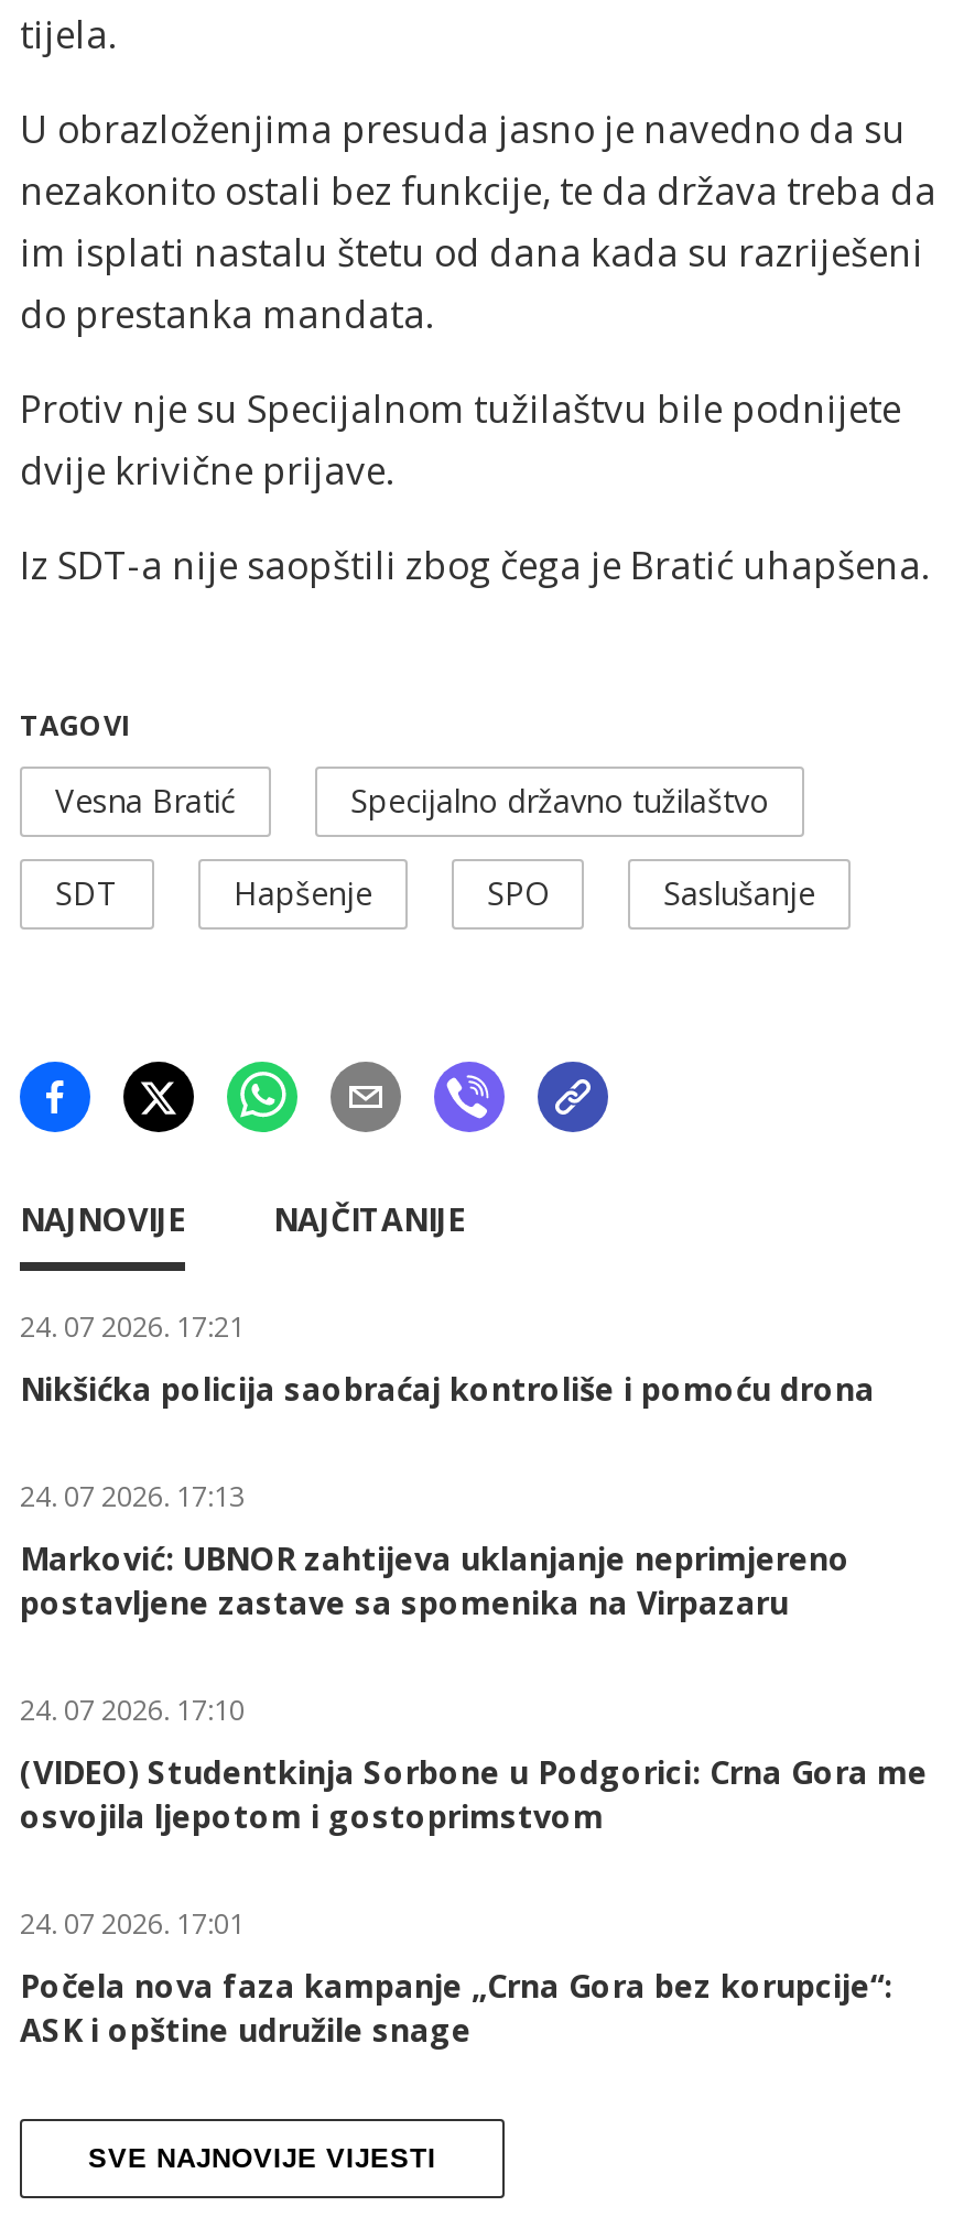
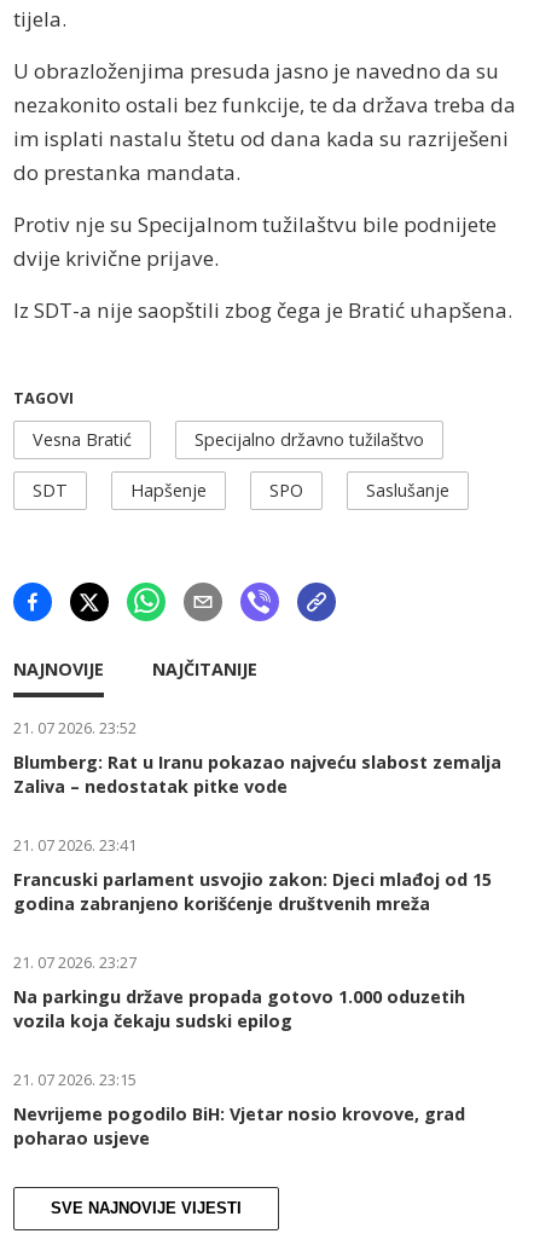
[20,1308,245,1345] 24. 07 2026. 17:21 -> [13,717,137,738] 21. 07 2026. 23:52
[20,1367,875,1409] Nikšićka policija saobraćaj kontroliše i pomoću drona -> [13,750,501,797] Blumberg: Rat u Iranu pokazao najveću slabost zemalja | Zaliva – nedostatak pitke vode
[20,1477,245,1515] 24. 07 2026. 17:13 -> [13,835,137,855] 21. 07 2026. 23:41
[20,1537,851,1622] Marković: UBNOR zahtijeva uklanjanje neprimjereno | postavljene zastave sa spomenika na Virpazaru -> [13,867,492,914] Francuski parlament usvojio zakon: Djeci mlađoj od 15 | godina zabranjeno korišćenje društvenih mreža
[20,1691,245,1728] 24. 07 2026. 17:10 -> [13,952,137,973] 21. 07 2026. 23:27
[20,1750,928,1836] (VIDEO) Studentkinja Sorbone u Podgorici: Crna Gora me | osvojila ljepotom i gostoprimstvom -> [13,985,465,1032] Na parkingu države propada gotovo 1.000 oduzetih | vozila koja čekaju sudski epilog
[20,1904,245,1942] 24. 07 2026. 17:01 -> [13,1069,137,1090] 21. 07 2026. 23:15
[20,1964,892,2050] Počela nova faza kampanje „Crna Gora bez korupcije“: | ASK i opštine udružile snage -> [13,1102,465,1149] Nevrijeme pogodilo BiH: Vjetar nosio krovove, grad | poharao usjeve

